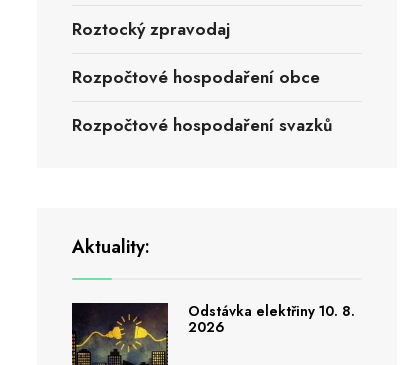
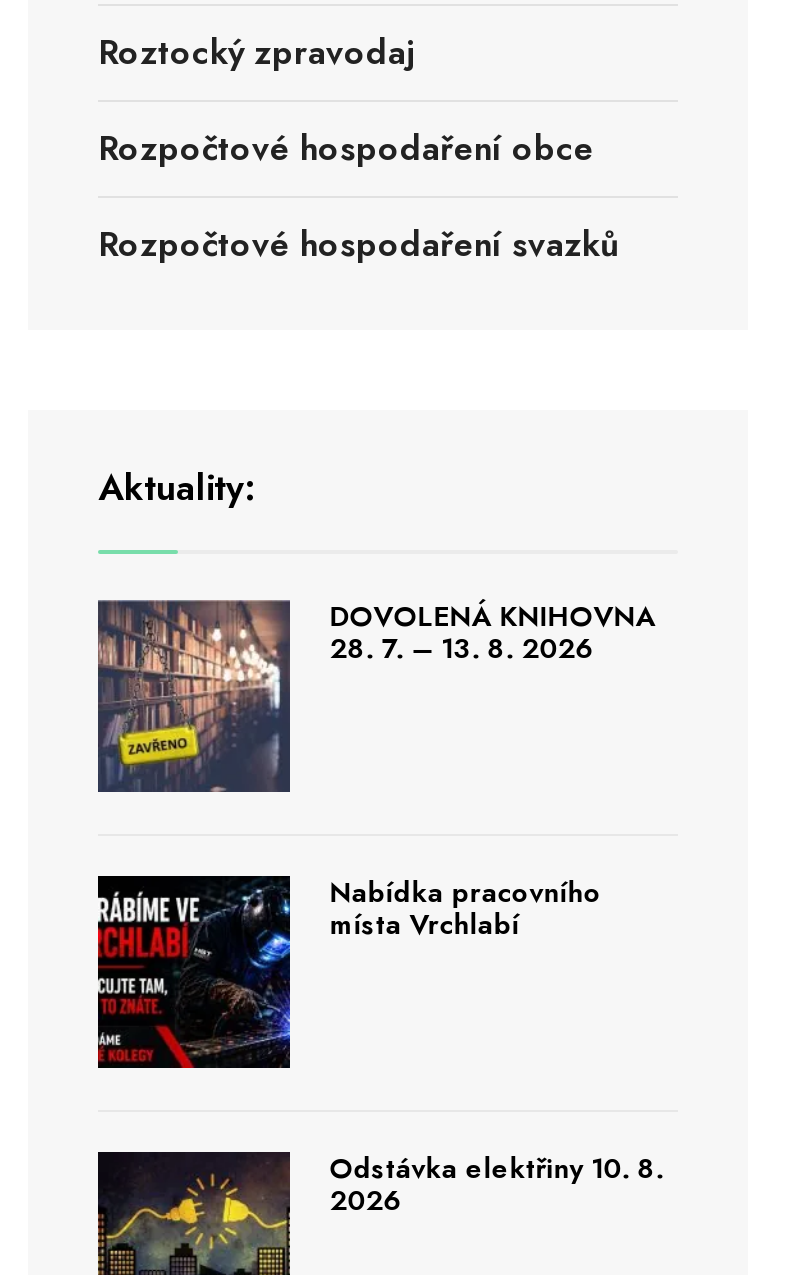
none -> [96,597,655,794] [image] | DOVOLENÁ KNIHOVNA | 28. 7. – 13. 8. 2026
none -> [96,872,601,1070] [image] | Nabídka pracovního | místa Vrchlabí

